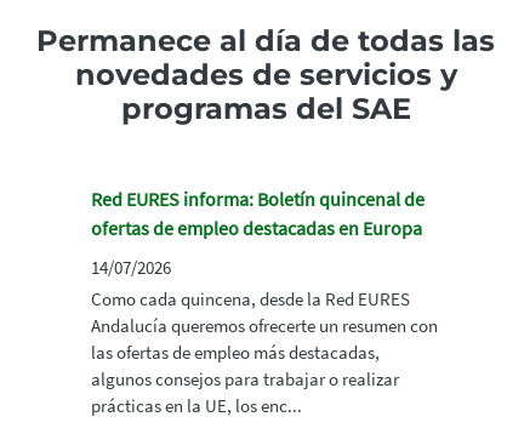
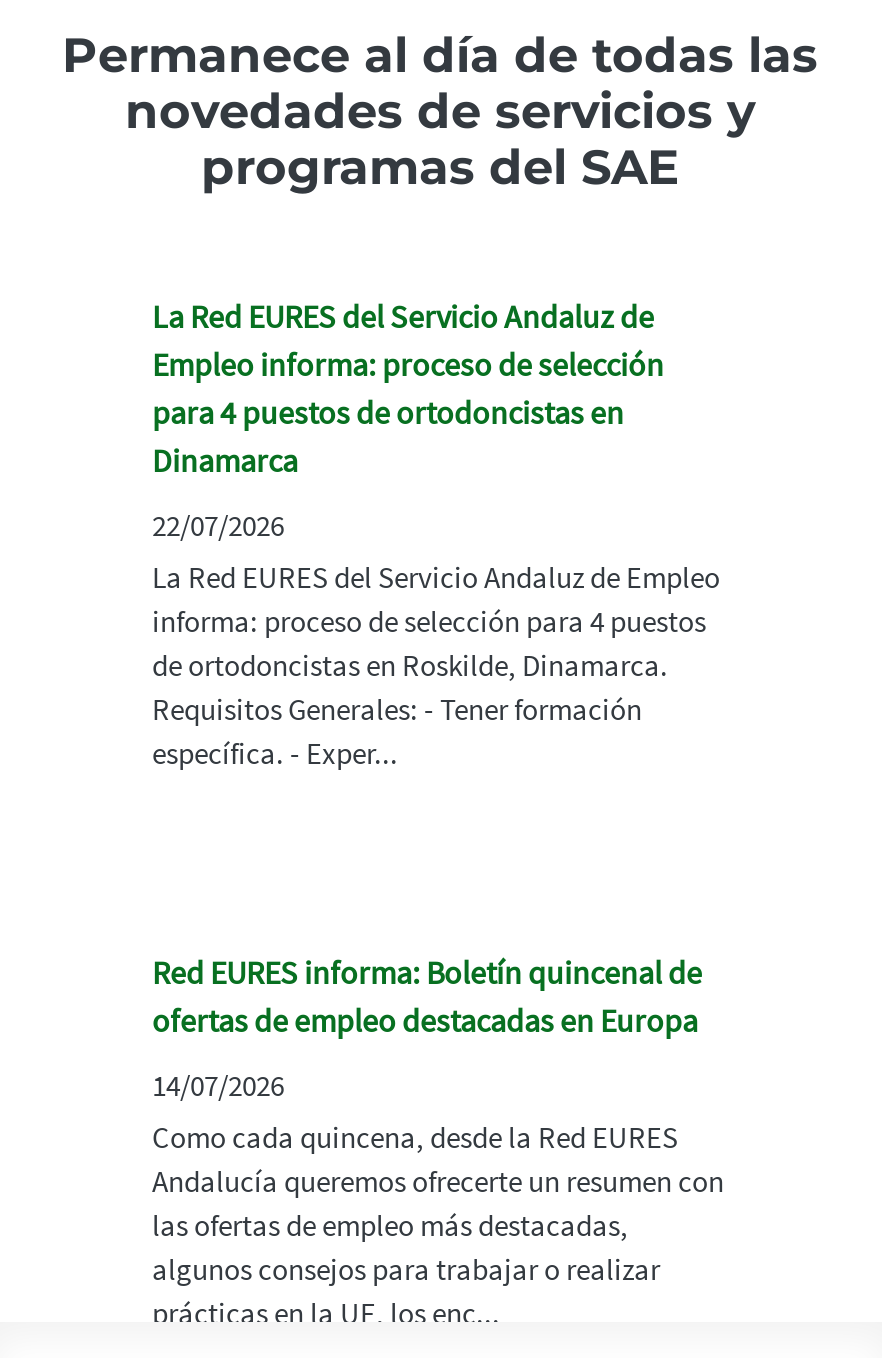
none -> [152,296,720,772] La Red EURES del Servicio Andaluz de | Empleo informa: proceso de selección | para 4 puestos de ortodoncistas en | Dinamarca | 22/07/2026 | La Red EURES del Servicio Andaluz de Empleo | informa: proceso de selección para 4 puestos | de ortodoncistas en Roskilde, Dinamarca. | Requisitos Generales: - Tener formación | específica. - Exper...

